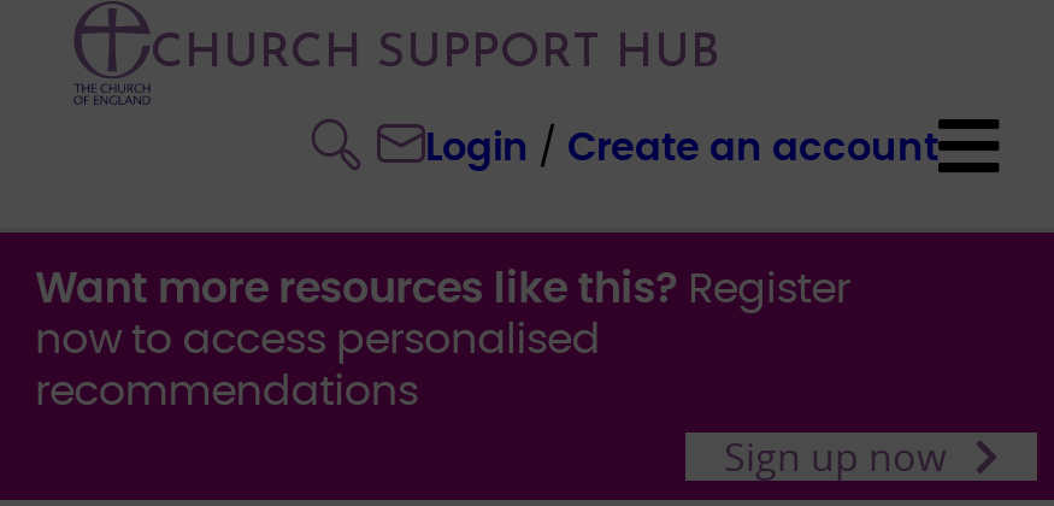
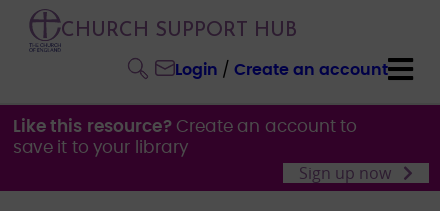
[35,270,850,414] Want more resources like this? Register | now to access personalised | recommendations -> [13,119,357,157] Like this resource? Create an account to | save it to your library

